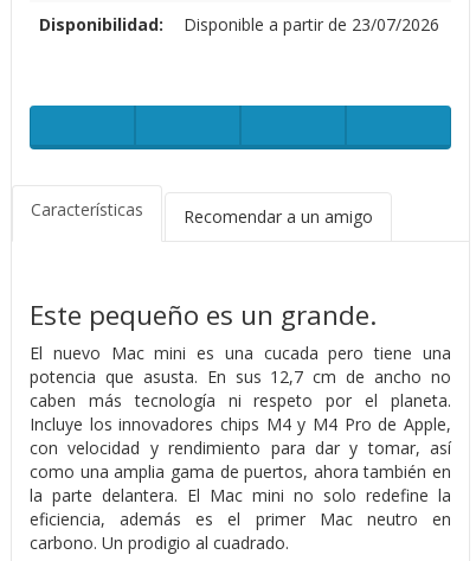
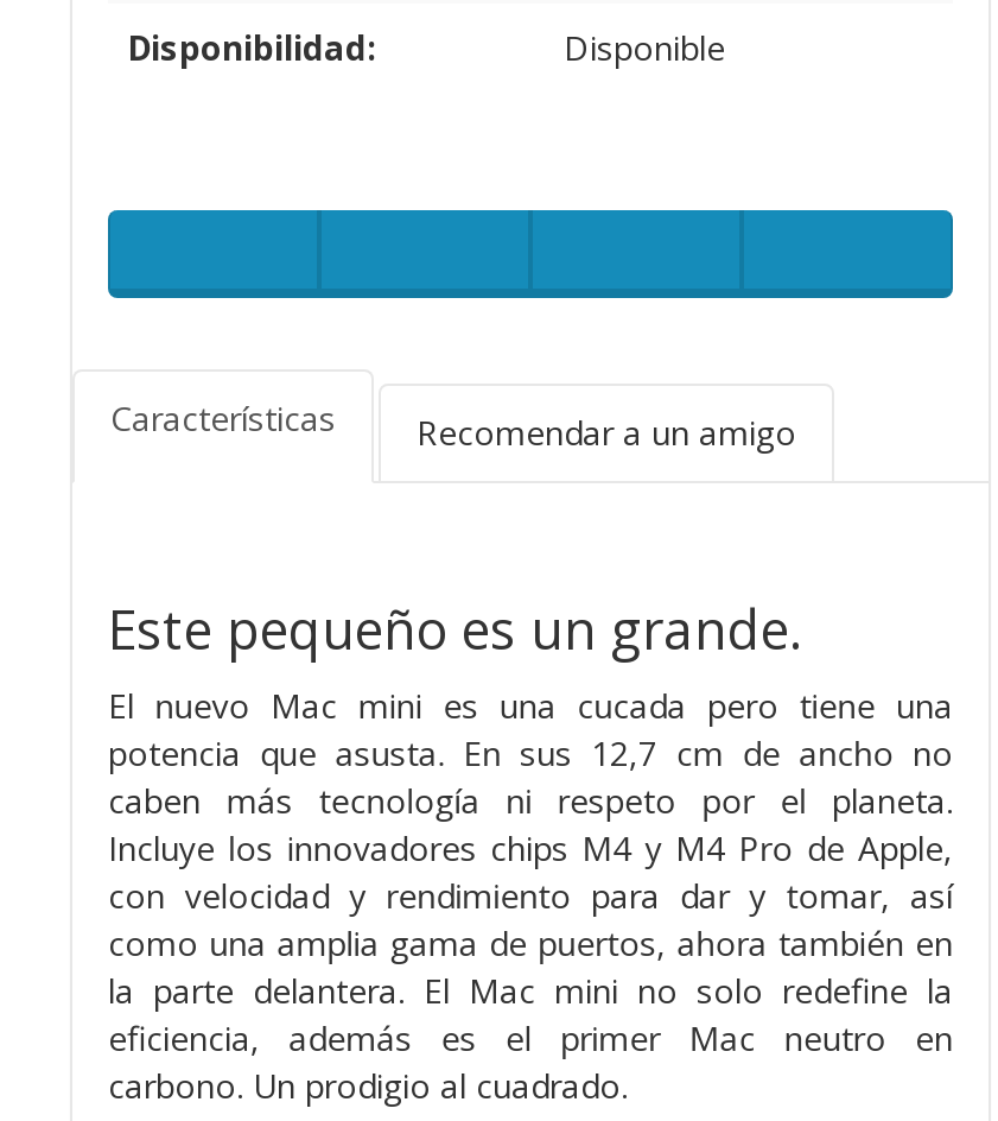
[184,13,439,35] Disponible a partir de 23/07/2026 -> [564,24,725,69] Disponible

